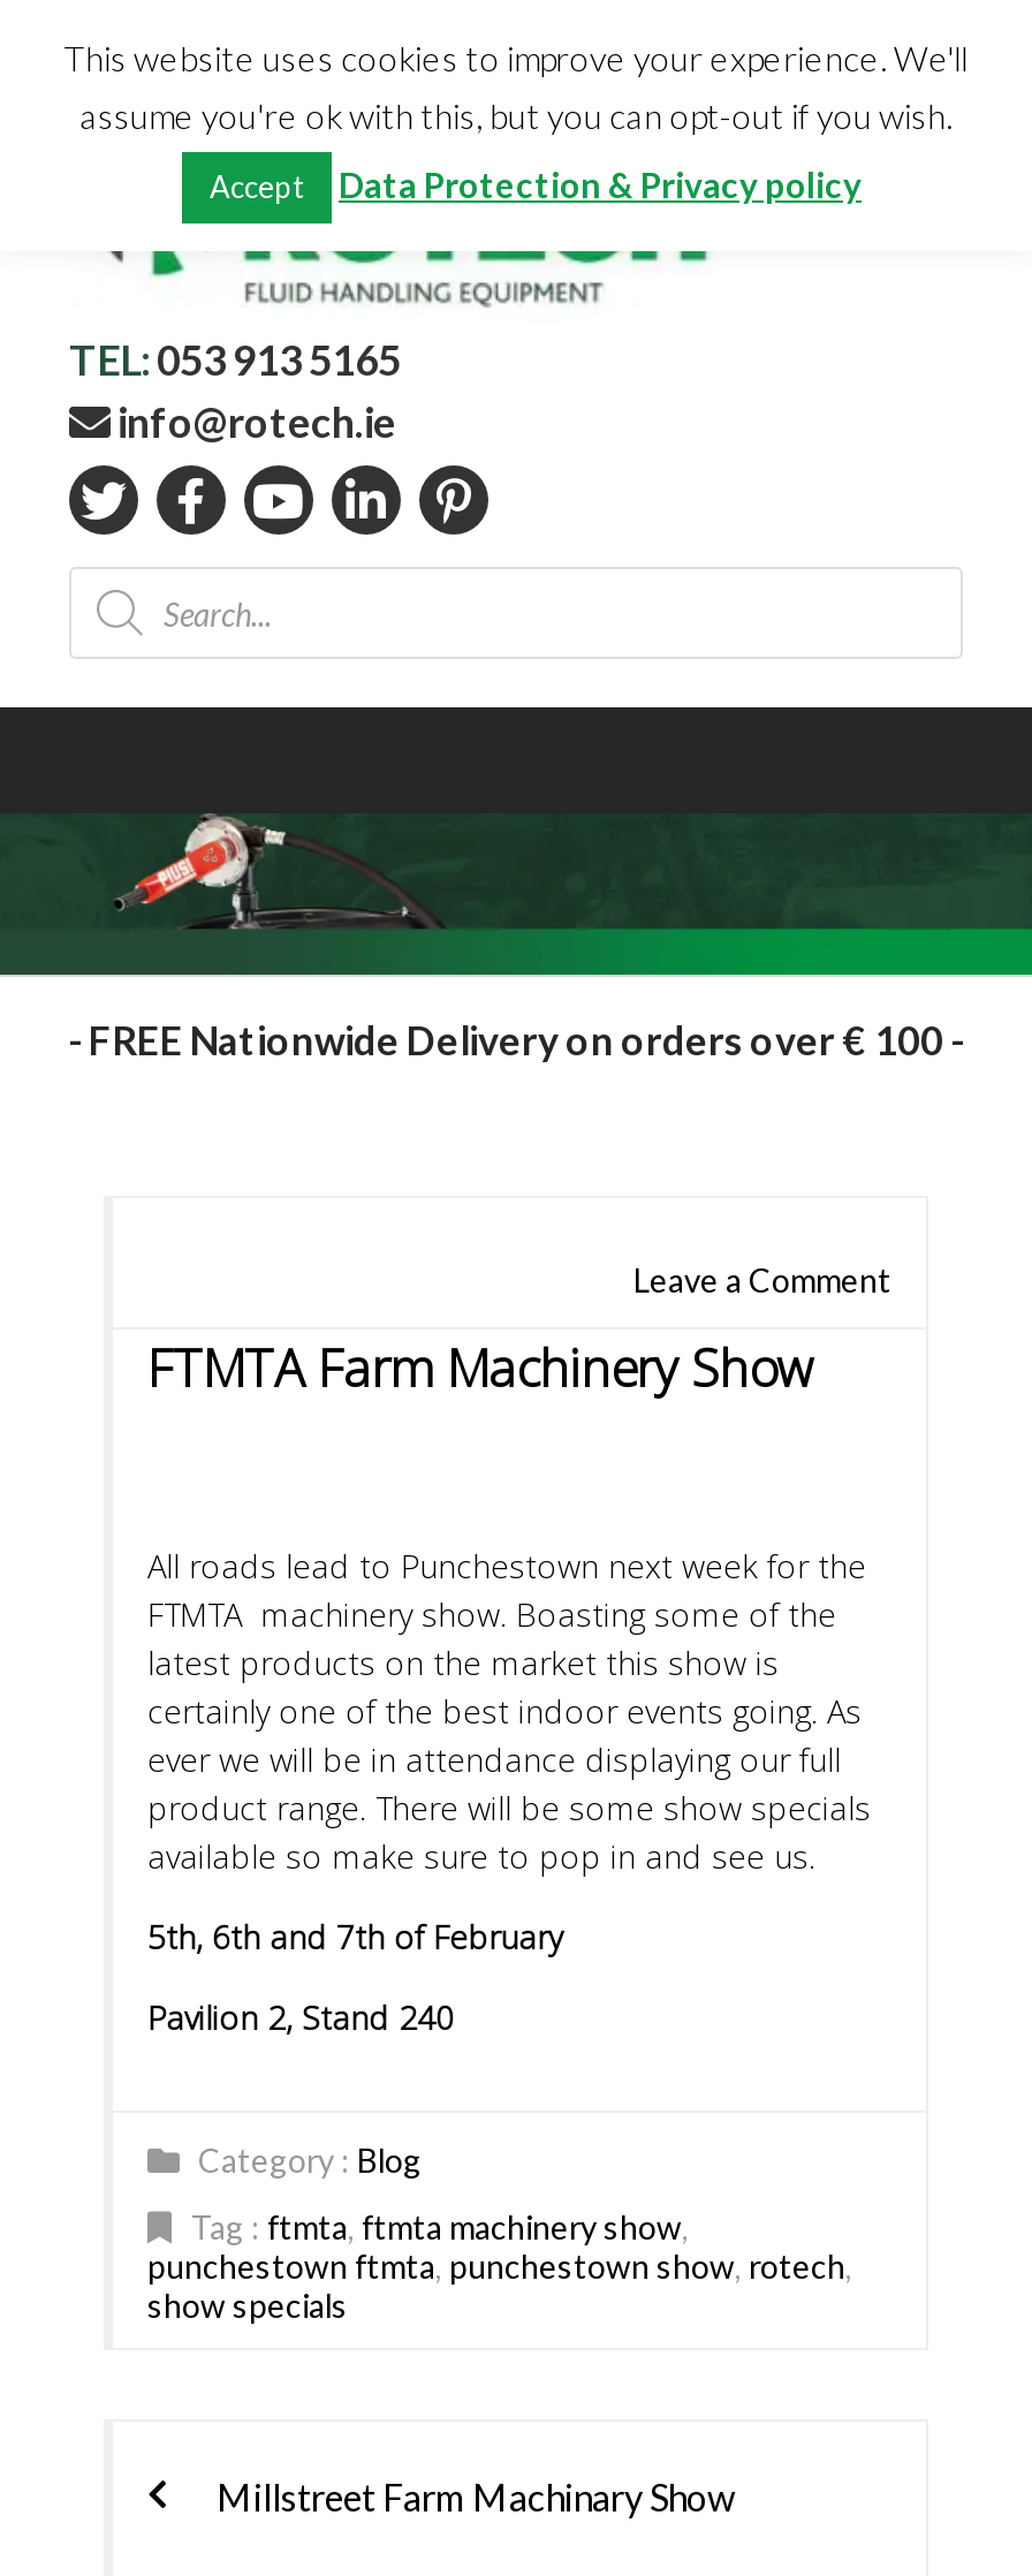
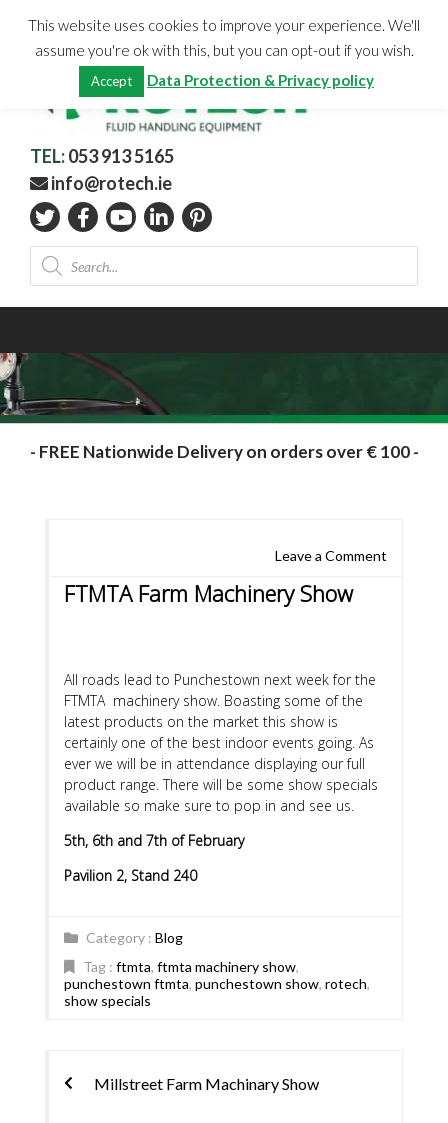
[7,813,1025,956] [image] -> [3,352,445,416] [image]

